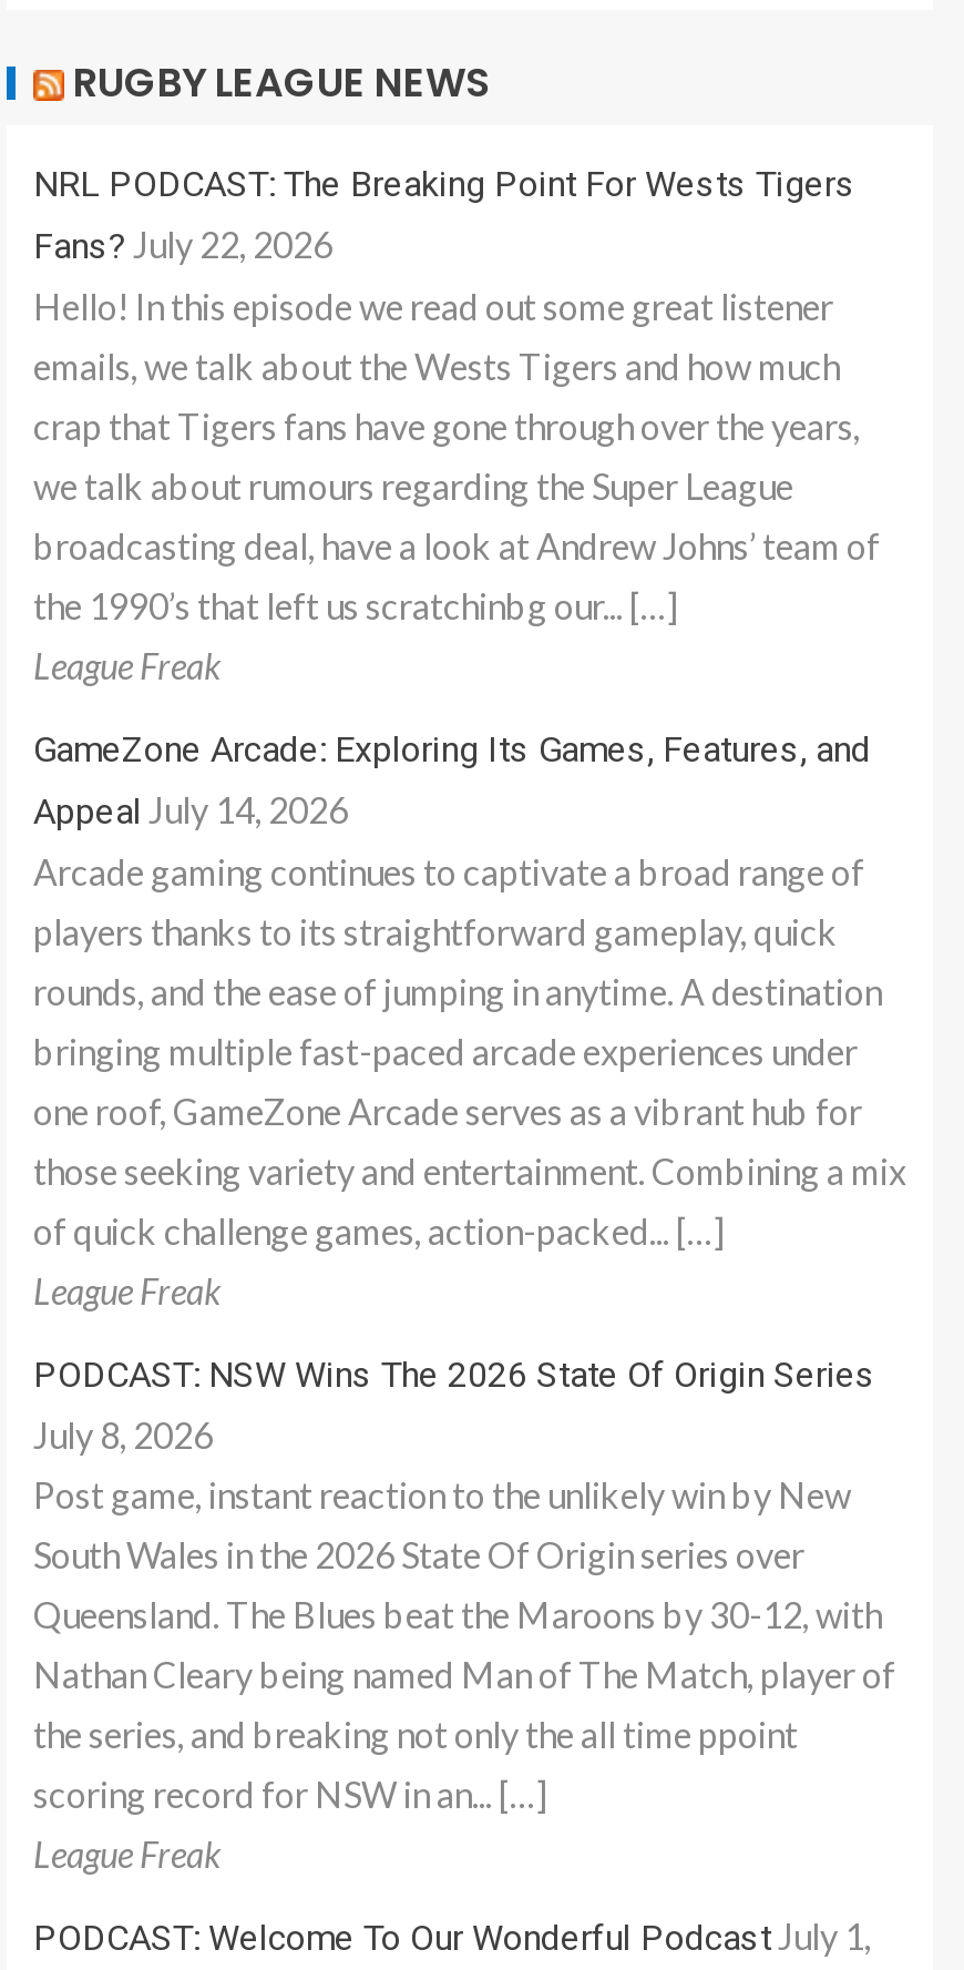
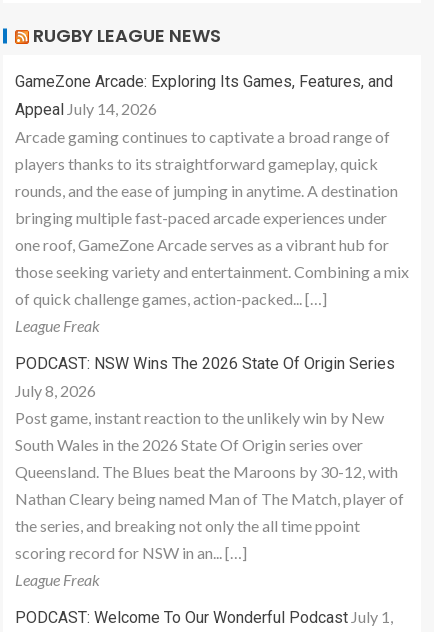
[33,164,880,687] NRL PODCAST: The Breaking Point For Wests Tigers | Fans? July 22, 2026 | Hello! In this episode we read out some great listener | emails, we talk about the Wests Tigers and how much | crap that Tigers fans have gone through over the years, | we talk about rumours regarding the Super League | broadcasting deal, have a look at Andrew Johns’ team of | the 1990’s that left us scratchinbg our... […] | League Freak -> none

